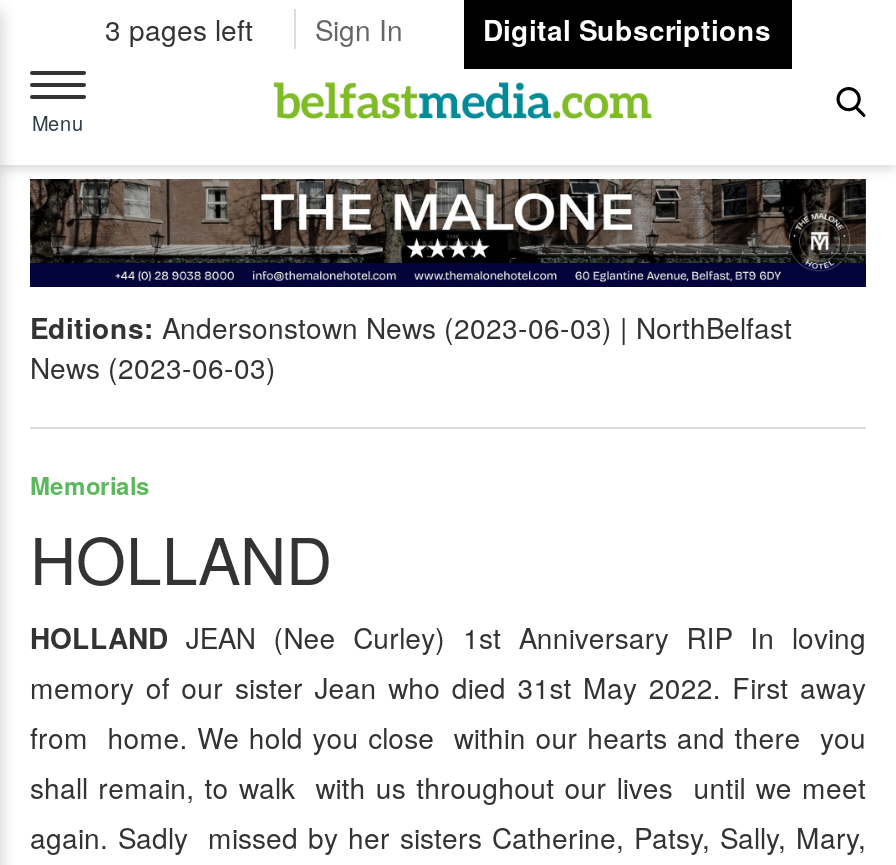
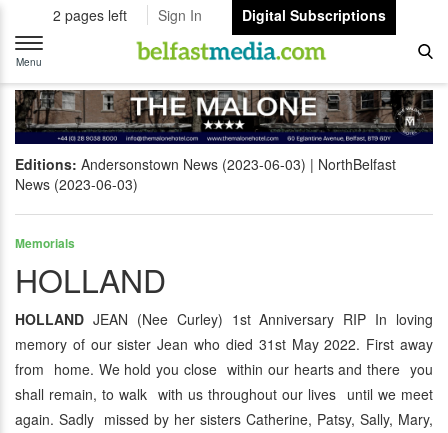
[105,9,771,49] 3 pages left Sign In Digital Subscriptions -> [52,5,385,25] 2 pages left Sign In Digital Subscriptions

